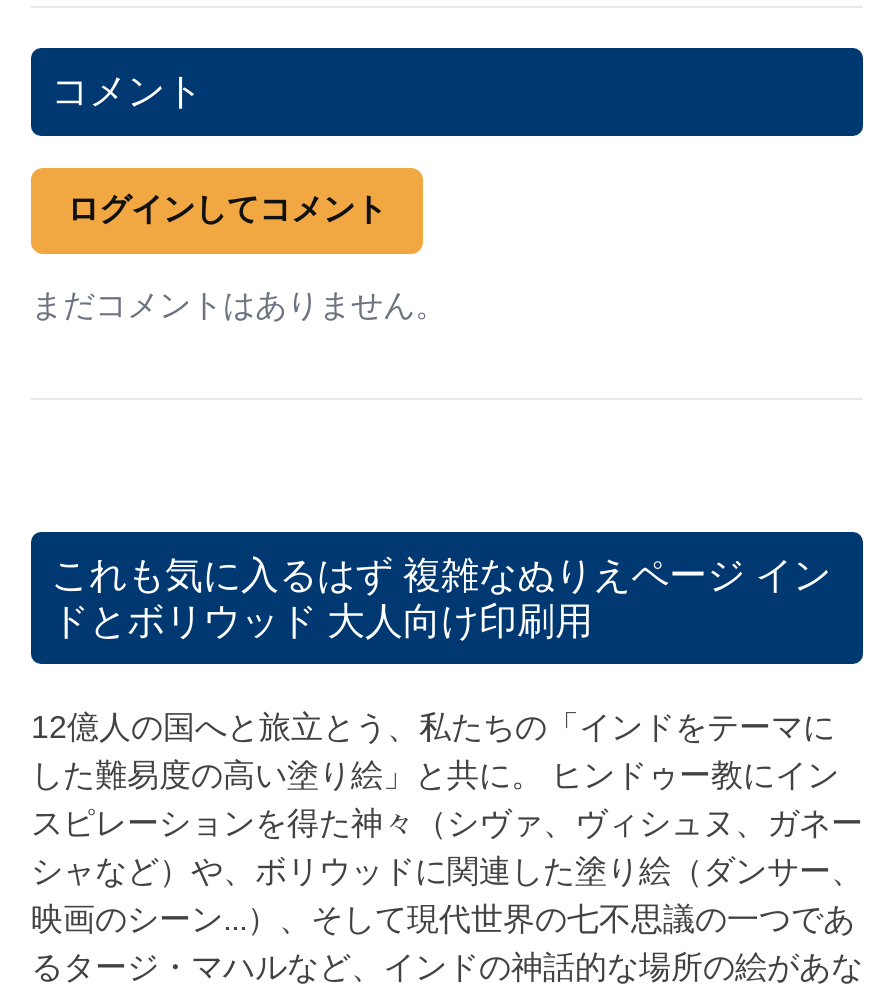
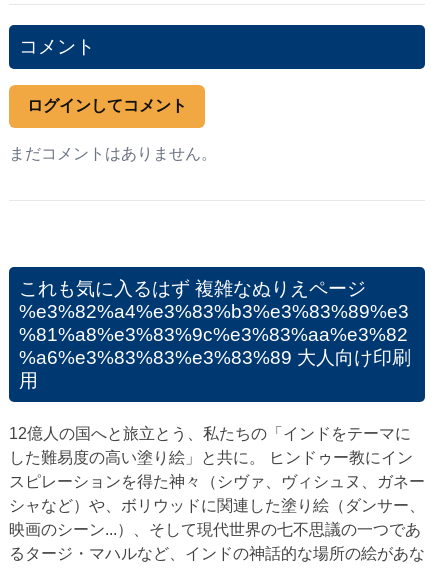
[51,554,831,642] これも気に入るはず複雑なぬりえページ イン | ドとボリウッド 大人向け印刷用 -> [19,278,411,391] これも気に入るはず複雑なぬりえページ | %e3%82%a4%e3%83%b3%e3%83%89%e3 | %81%a8%e3%83%9c%e3%83%aa%e3%82 | %a6%e3%83%83%e3%83%89 大人向け印刷 | 用

